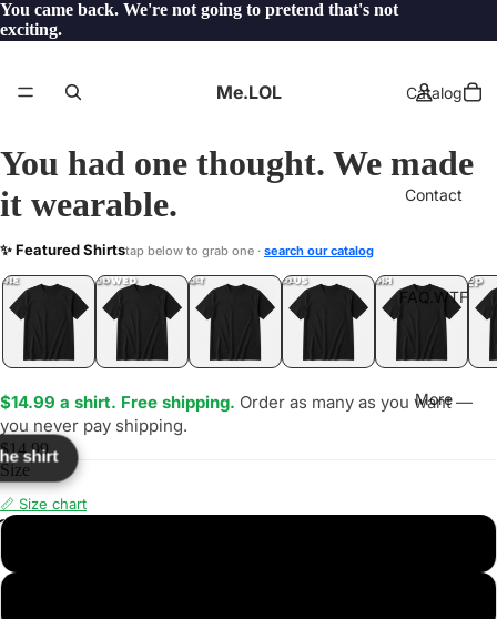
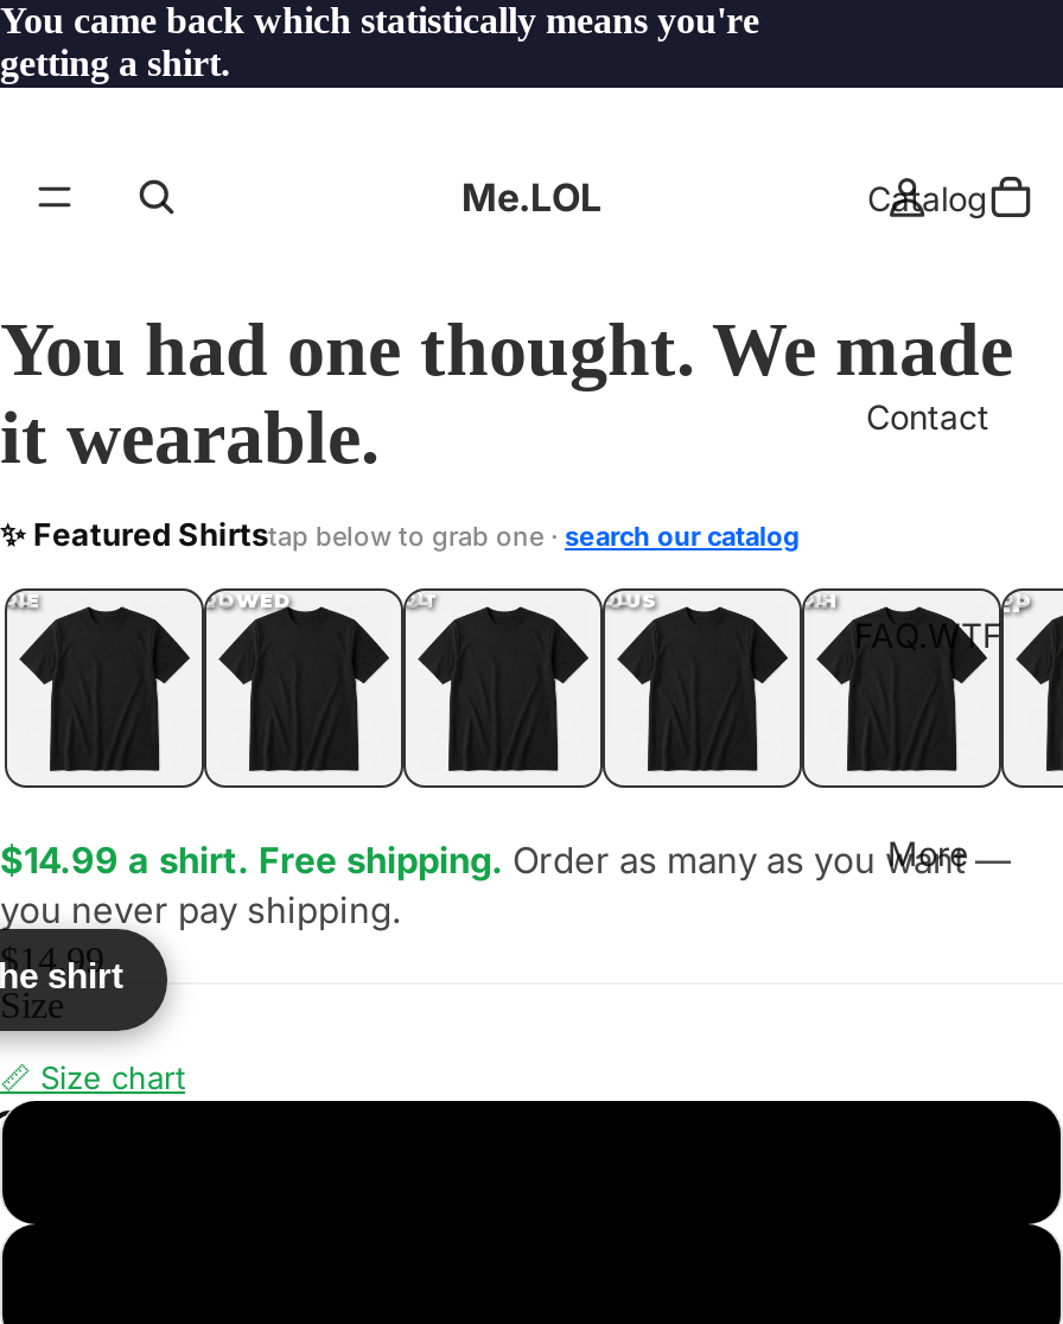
[0,0,398,39] You came back. We're not going to pretend that's not | exciting. -> [0,0,759,83] You came back which statistically means you're | getting a shirt.

